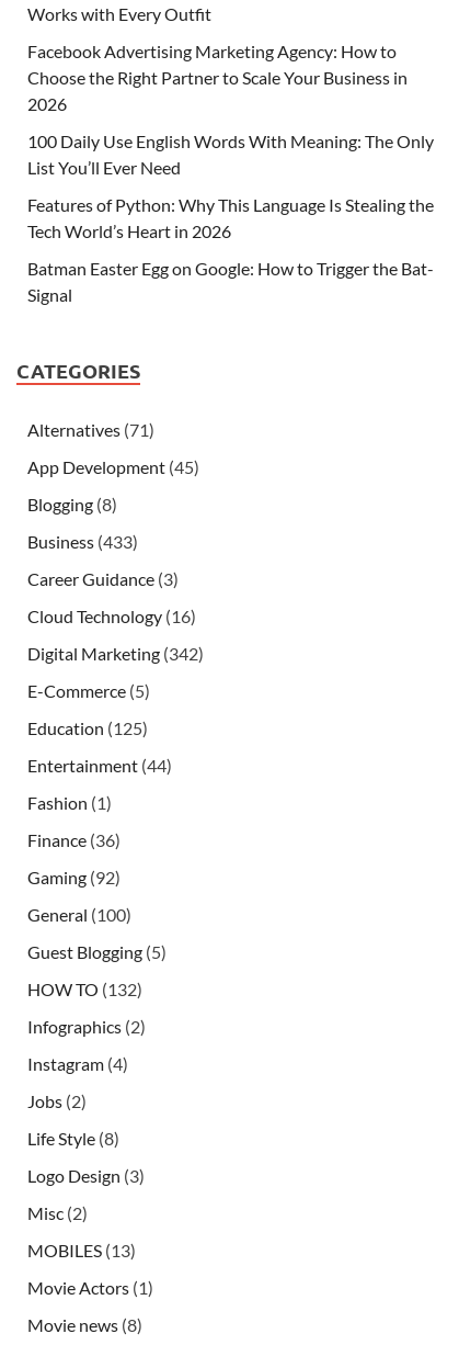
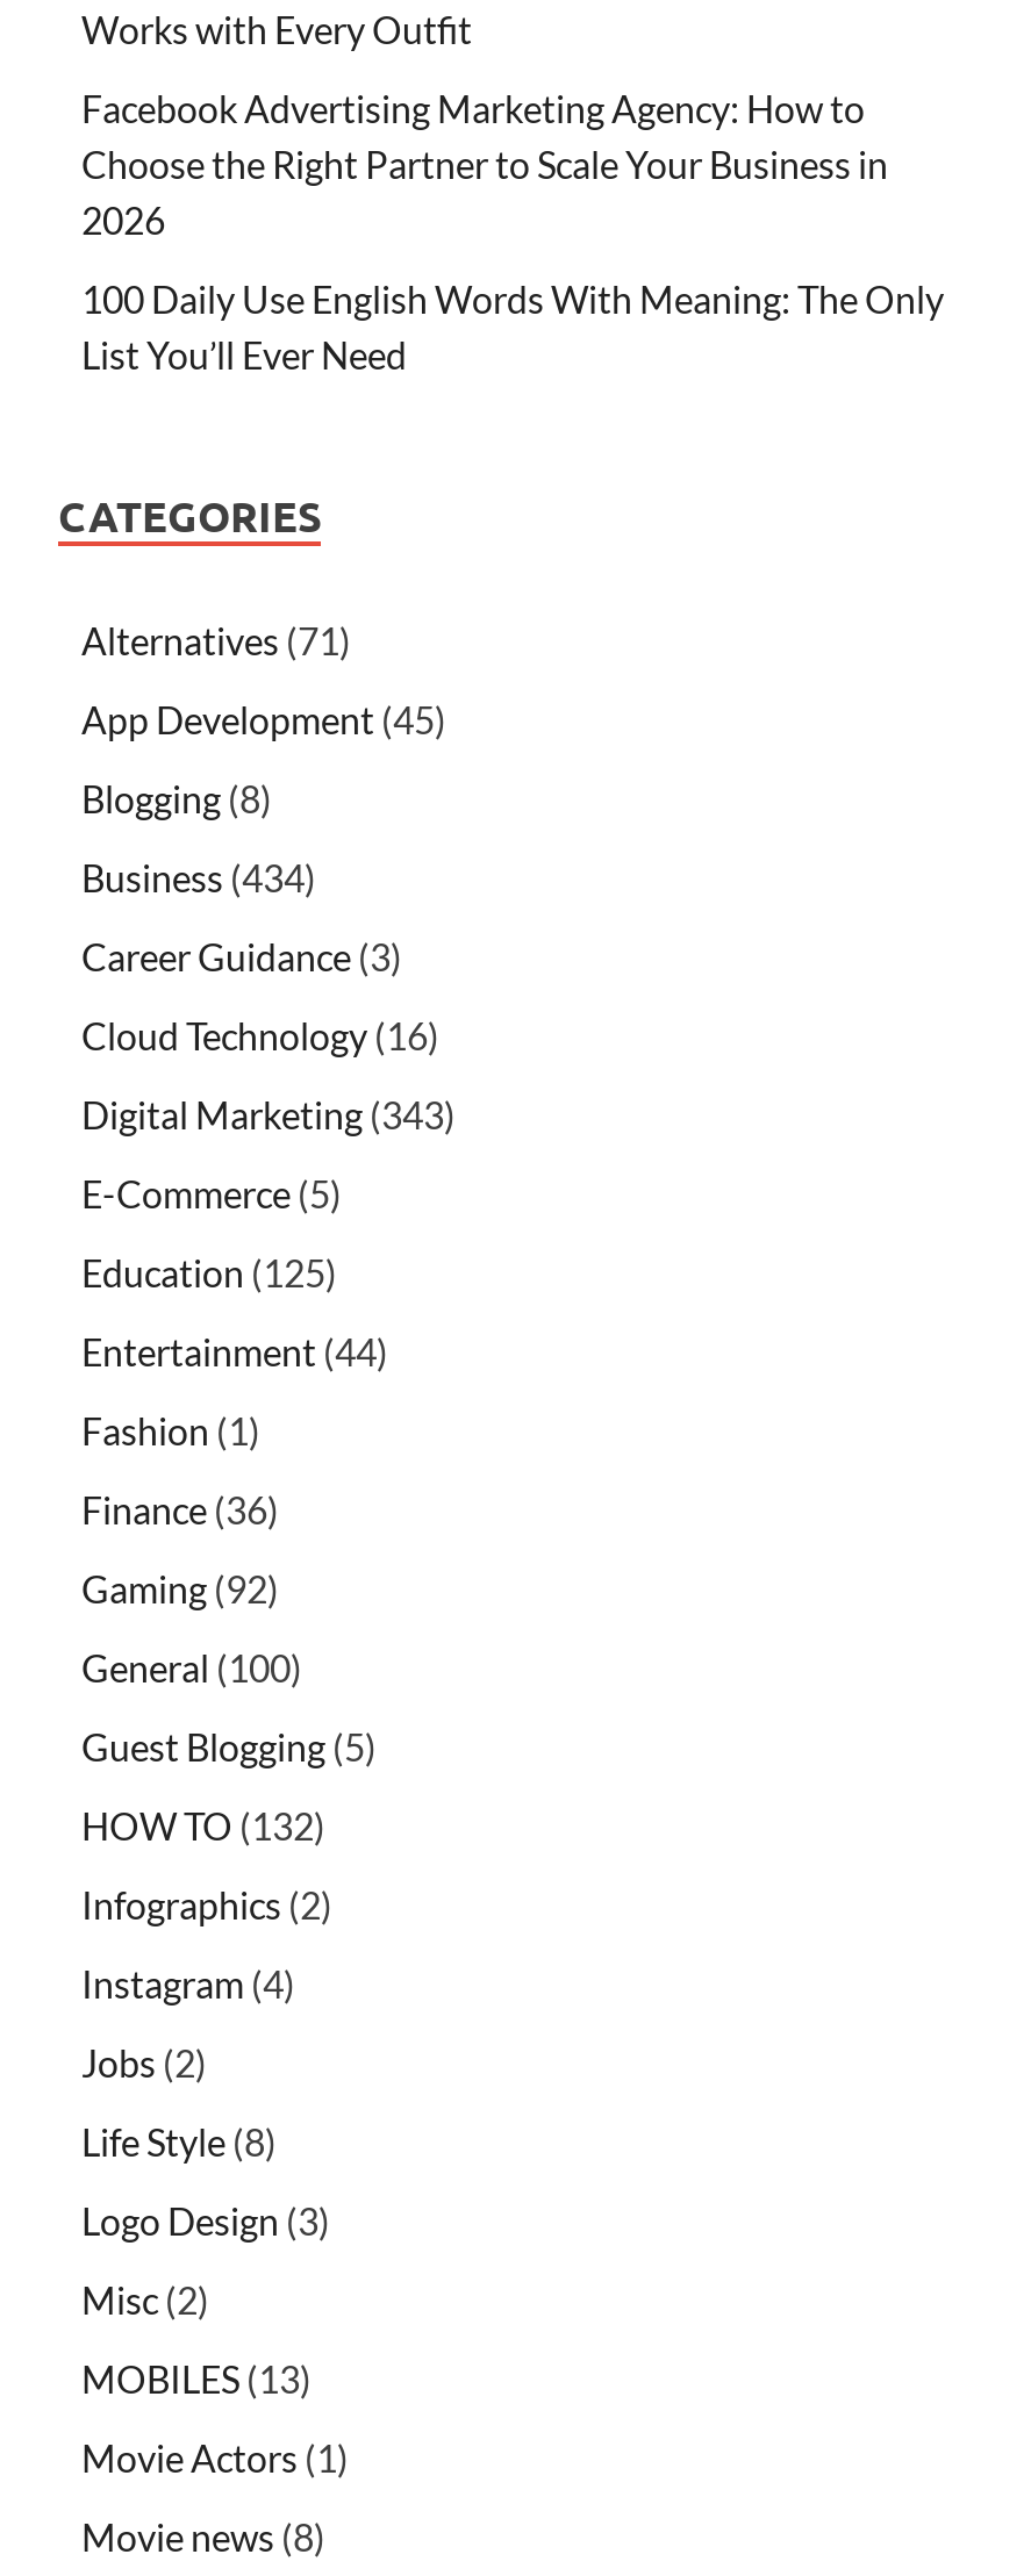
[27,194,434,305] Features of Python: Why This Language Is Stealing the | Tech World’s Heart in 2026 | Batman Easter Egg on Google: How to Trigger the Bat- | Signal -> none
[27,531,138,552] Business (433) -> [81,855,316,899] Business (434)
[27,643,204,664] Digital Marketing (342) -> [81,1092,456,1136] Digital Marketing (343)

